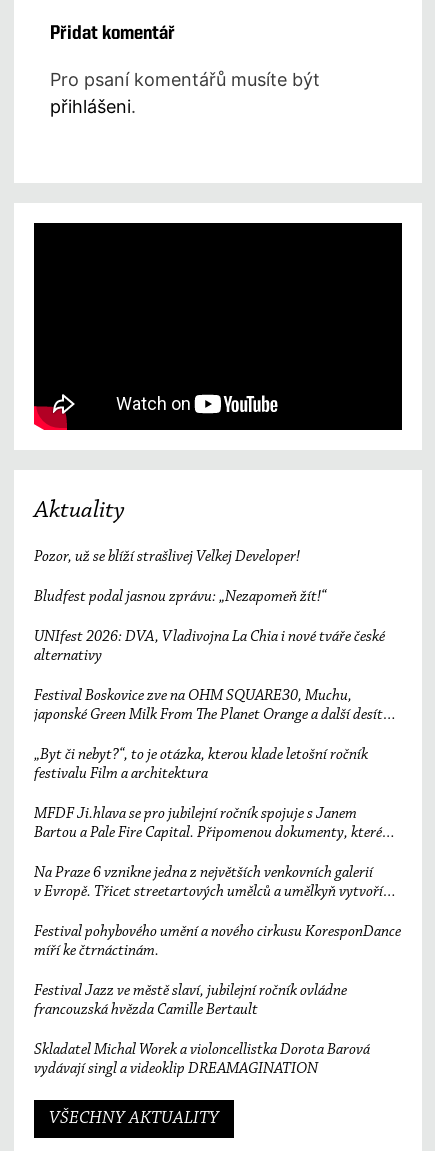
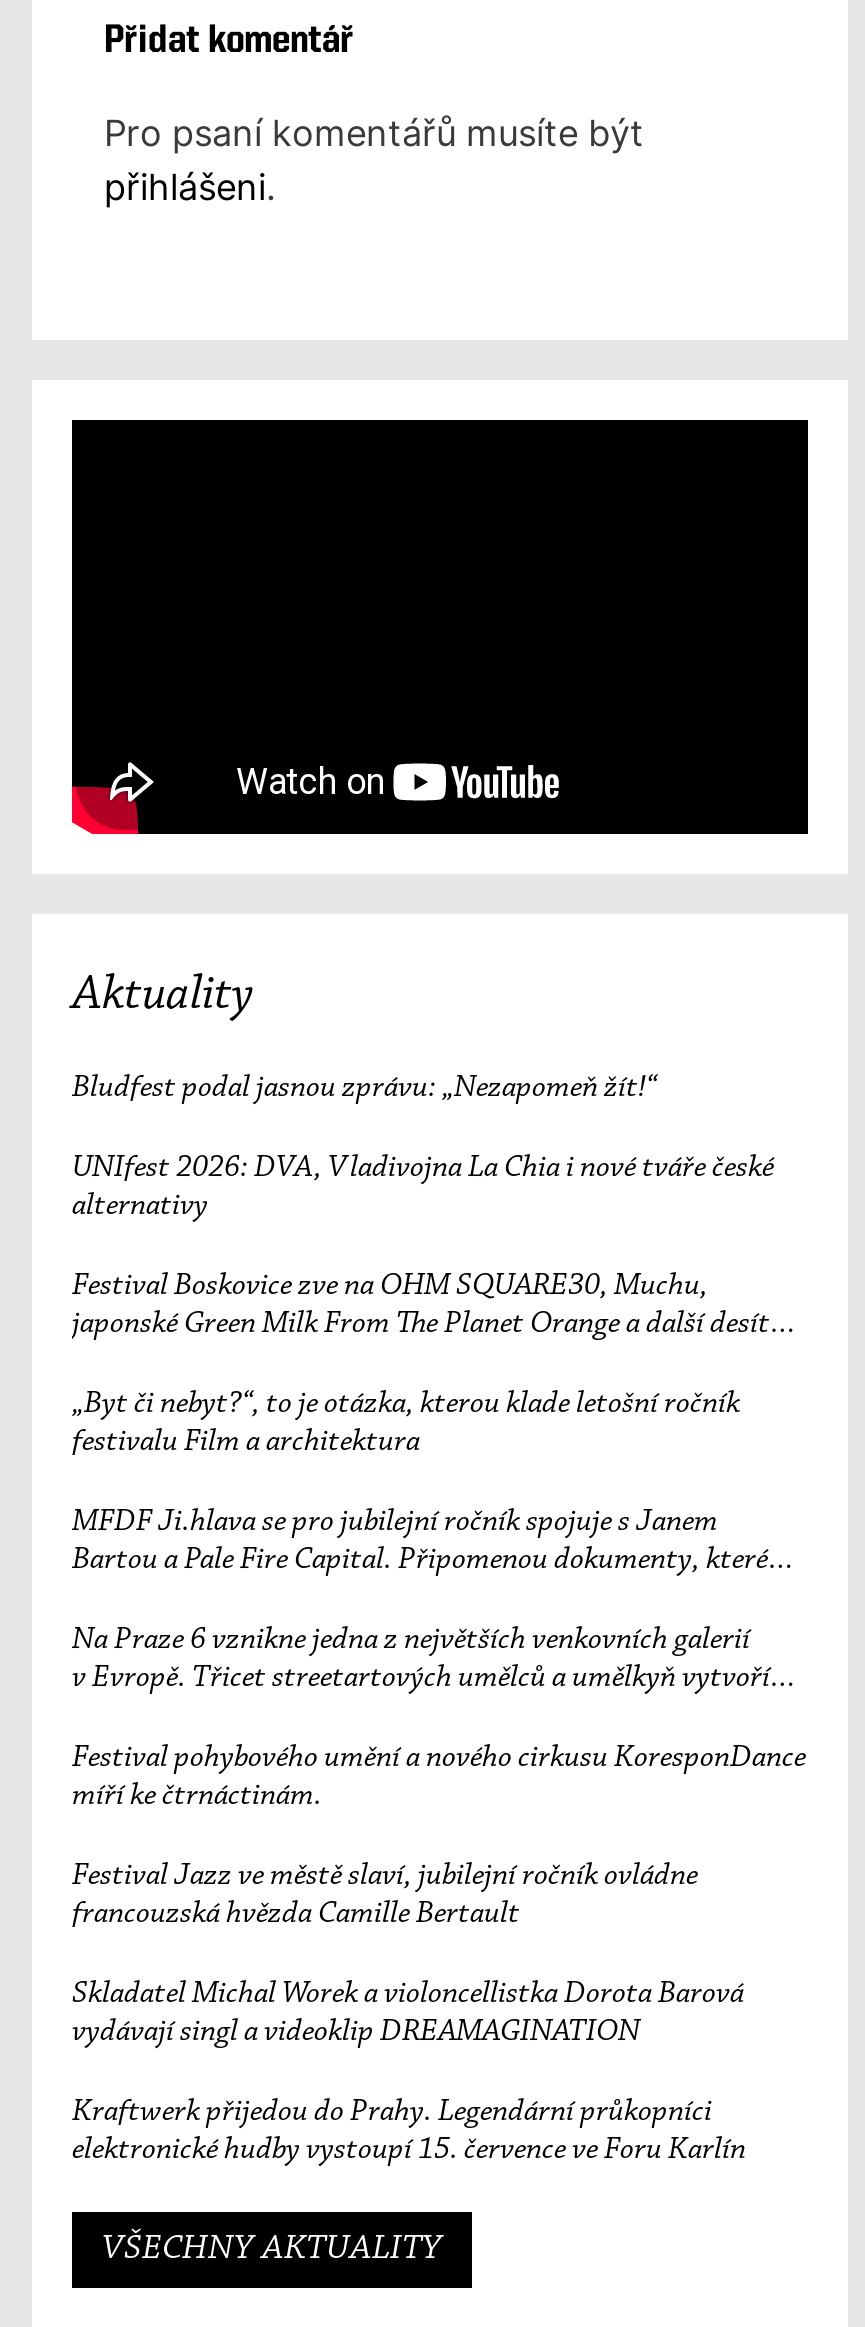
[34,549,300,565] Pozor, už se blíží strašlivej Velkej Developer! -> none
moved [34,589,401,1058] -> [72,1072,806,2010]: Bludfest podal jasnou zprávu: „Nezapomeň žít!“ | UNIfest 2026: DVA, Vladivojna La Chia i nové tváře české | alternativy | ... | francouzská hvězda Camille Bertault | Skladatel Michal Worek a violoncellistka Dorota Barová
none -> [72,2096,746,2166] Kraftwerk přijedou do Prahy. Legendární průkopníci | elektronické hudby vystoupí 15. července ve Foru Karlín

